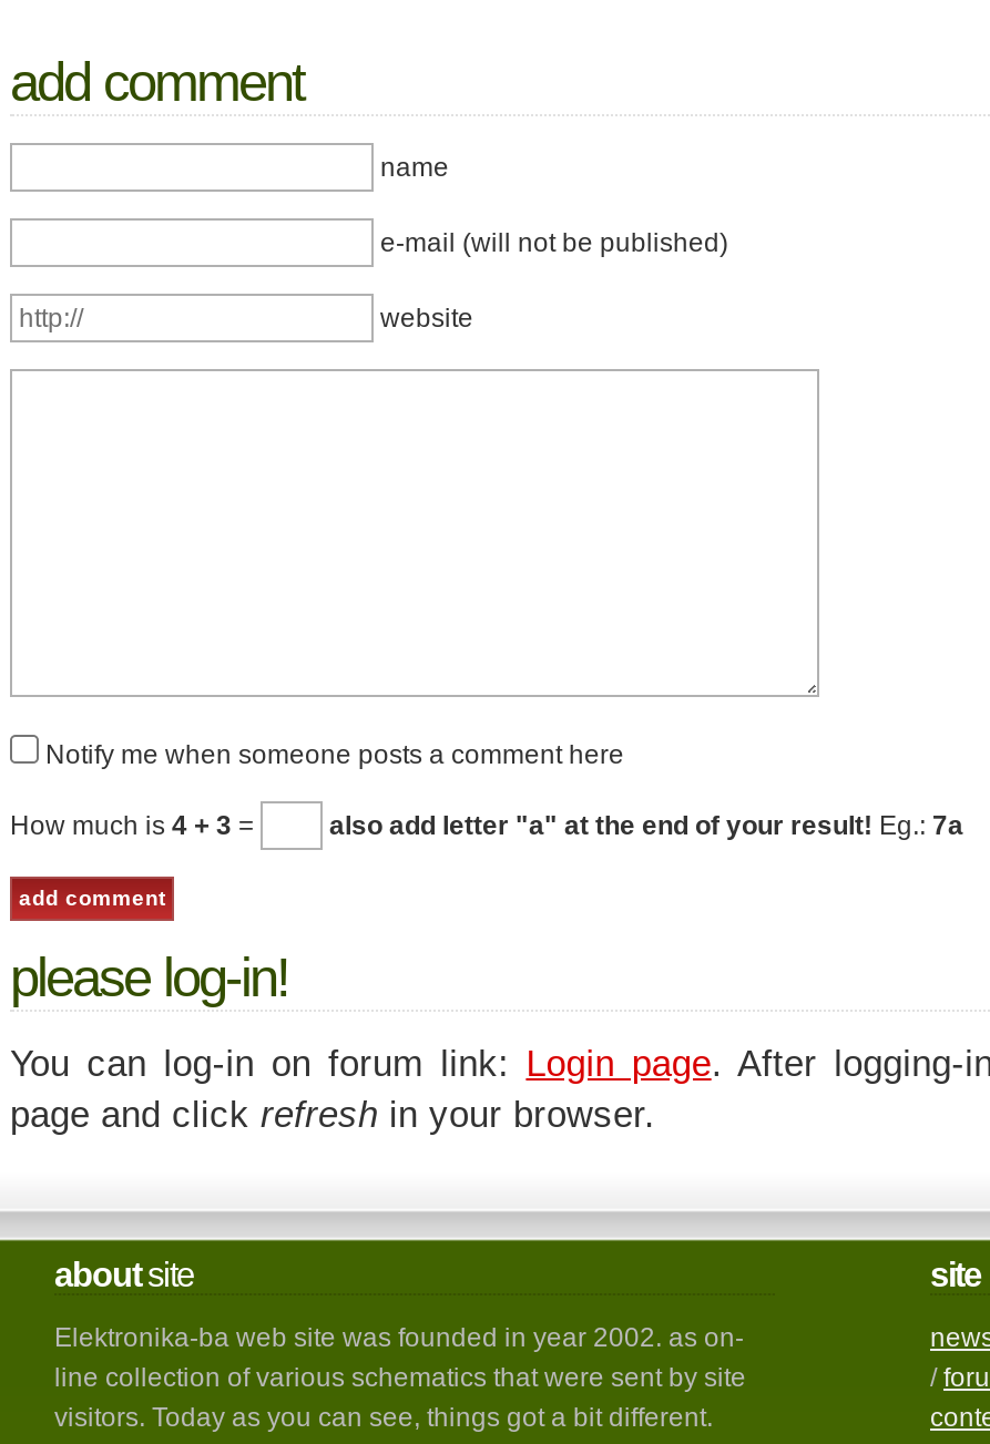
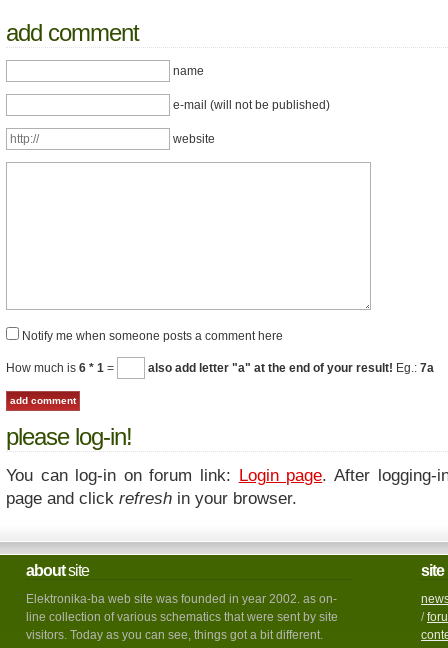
[10,811,261,842] How much is 4 + 3 = -> [6,361,117,375] How much is 6 * 1 =

